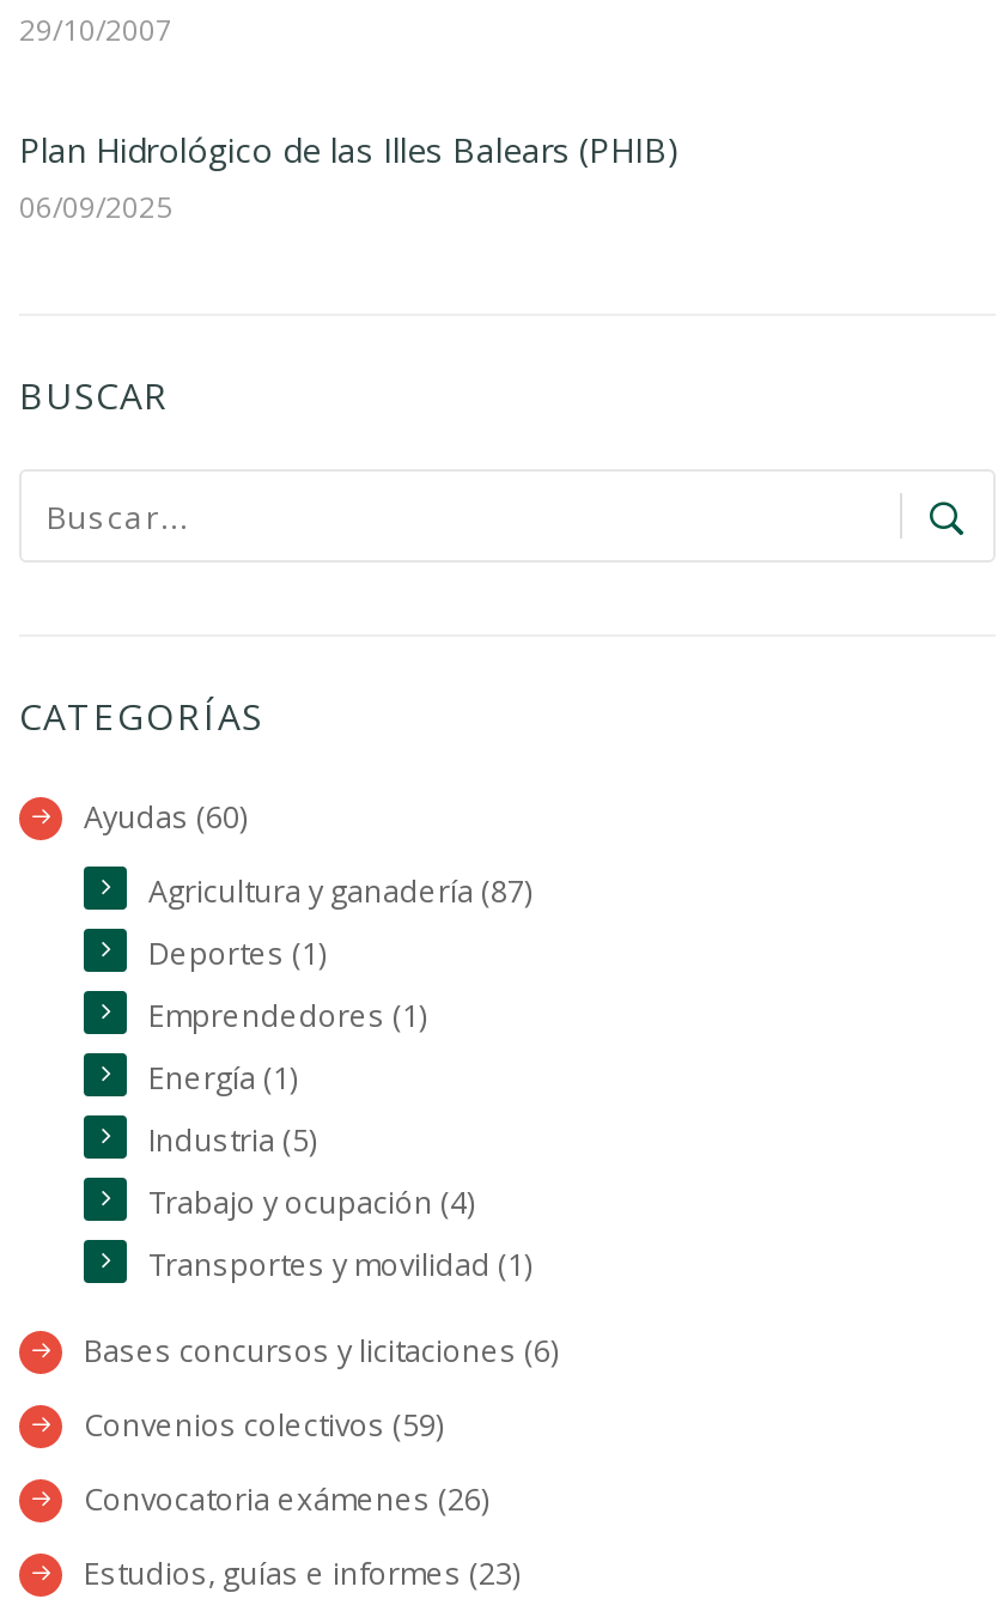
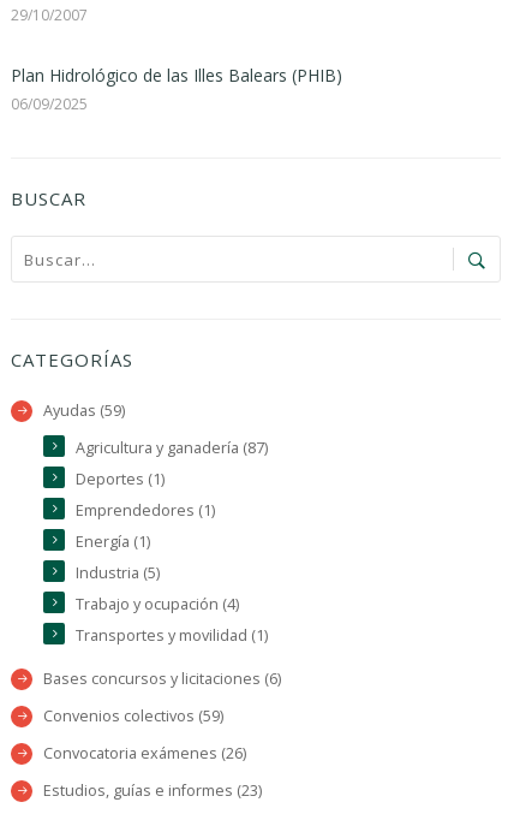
[84,797,247,838] Ayudas (60) -> [43,400,125,421] Ayudas (59)

